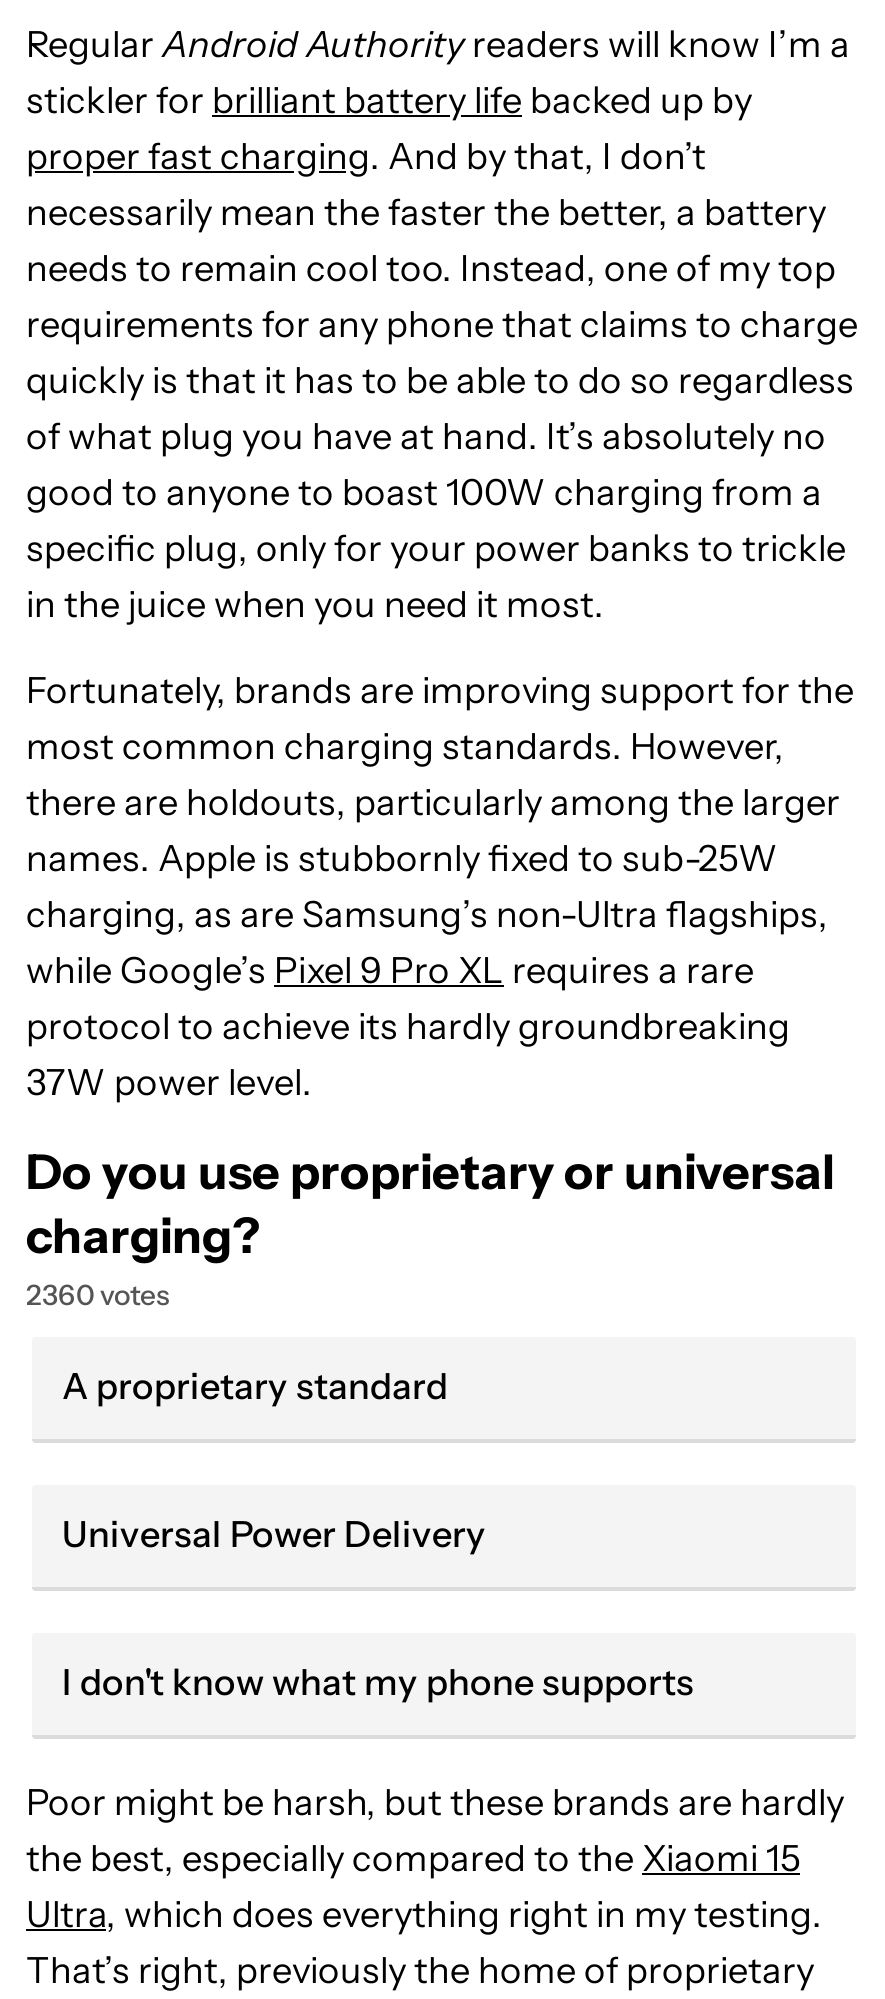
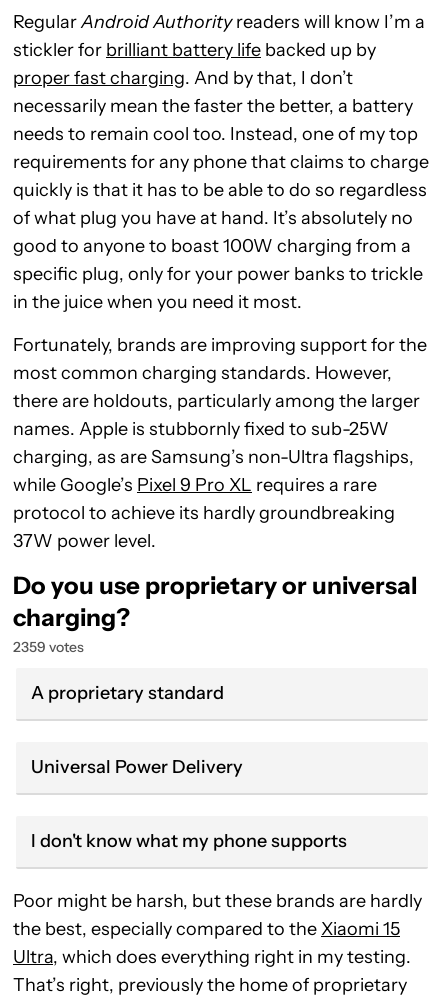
[26,1277,170,1313] 2360 votes -> [13,638,84,656] 2359 votes

